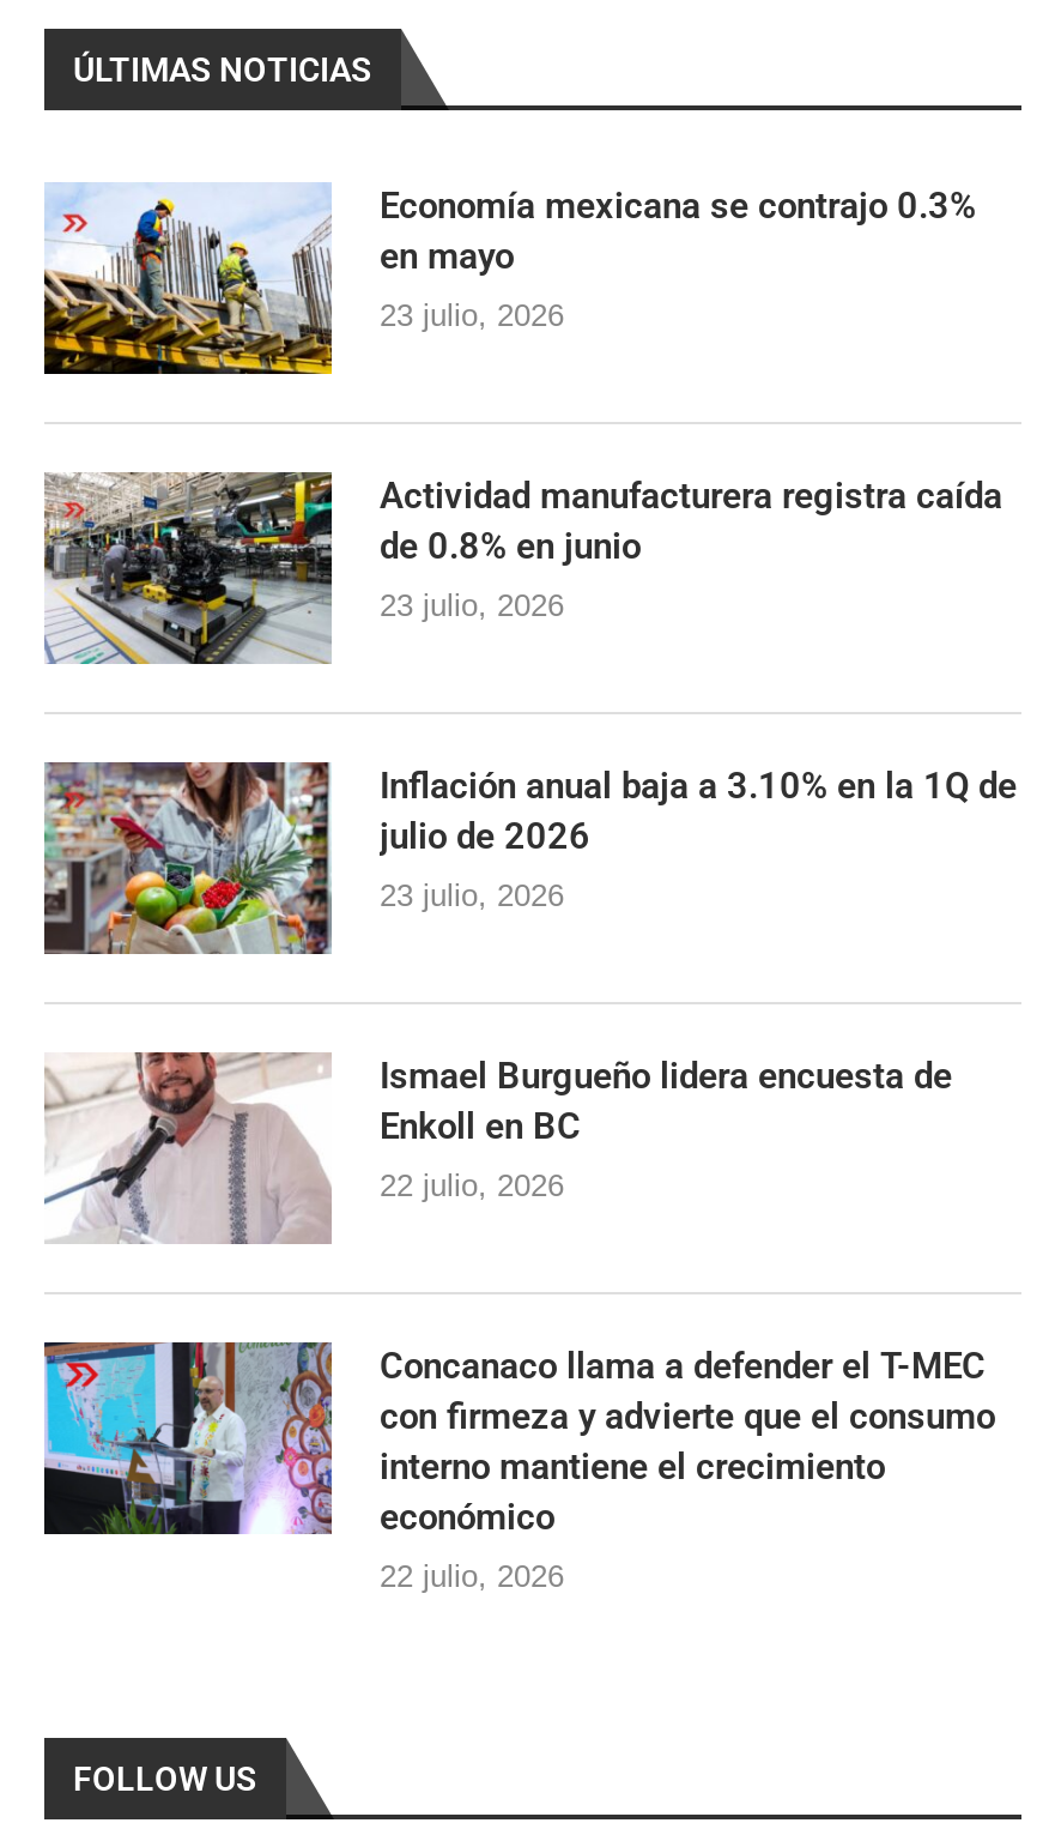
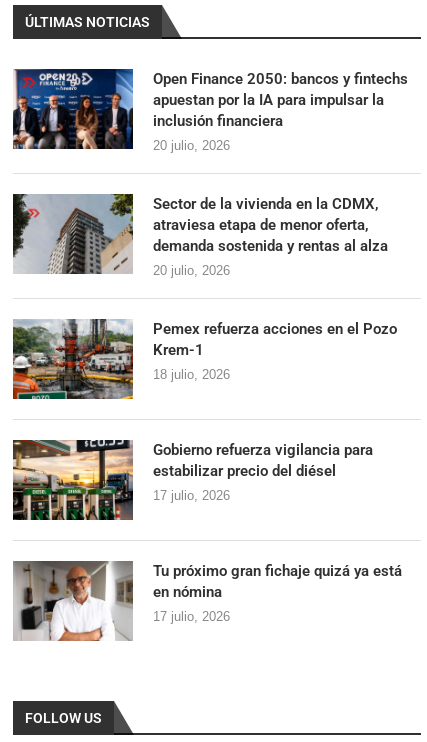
[42,182,976,376] [image] | Economía mexicana se contrajo 0.3% | en mayo | 23 julio, 2026 -> [12,68,408,153] [image] | Open Finance 2050: bancos y fintechs | apuestan por la IA para impulsar la | inclusión financiera | 20 julio, 2026
[42,470,1002,674] [image] | Actividad manufacturera registra caída | de 0.8% en junio | 23 julio, 2026 -> [12,190,388,278] [image] | Sector de la vivienda en la CDMX, | atraviesa etapa de menor oferta, | demanda sostenida y rentas al alza | 20 julio, 2026
[44,760,1017,973] [image] | Inflación anual baja a 3.10% en la 1Q de | julio de 2026 | 23 julio, 2026 -> [12,311,397,400] [image] | Pemex refuerza acciones en el Pozo | Krem-1 | 18 julio, 2026
[44,1050,952,1263] [image] | Ismael Burgueño lidera encuesta de | Enkoll en BC | 22 julio, 2026 -> [12,432,373,521] [image] | Gobierno refuerza vigilancia para | estabilizar precio del diésel | 17 julio, 2026
[42,1340,995,1594] [image] | Concanaco llama a defender el T-MEC | con firmeza y advierte que el consumo | interno mantiene el crecimiento | económico | 22 julio, 2026 -> [12,553,402,642] [image] | Tu próximo gran fichaje quizá ya está | en nómina | 17 julio, 2026

